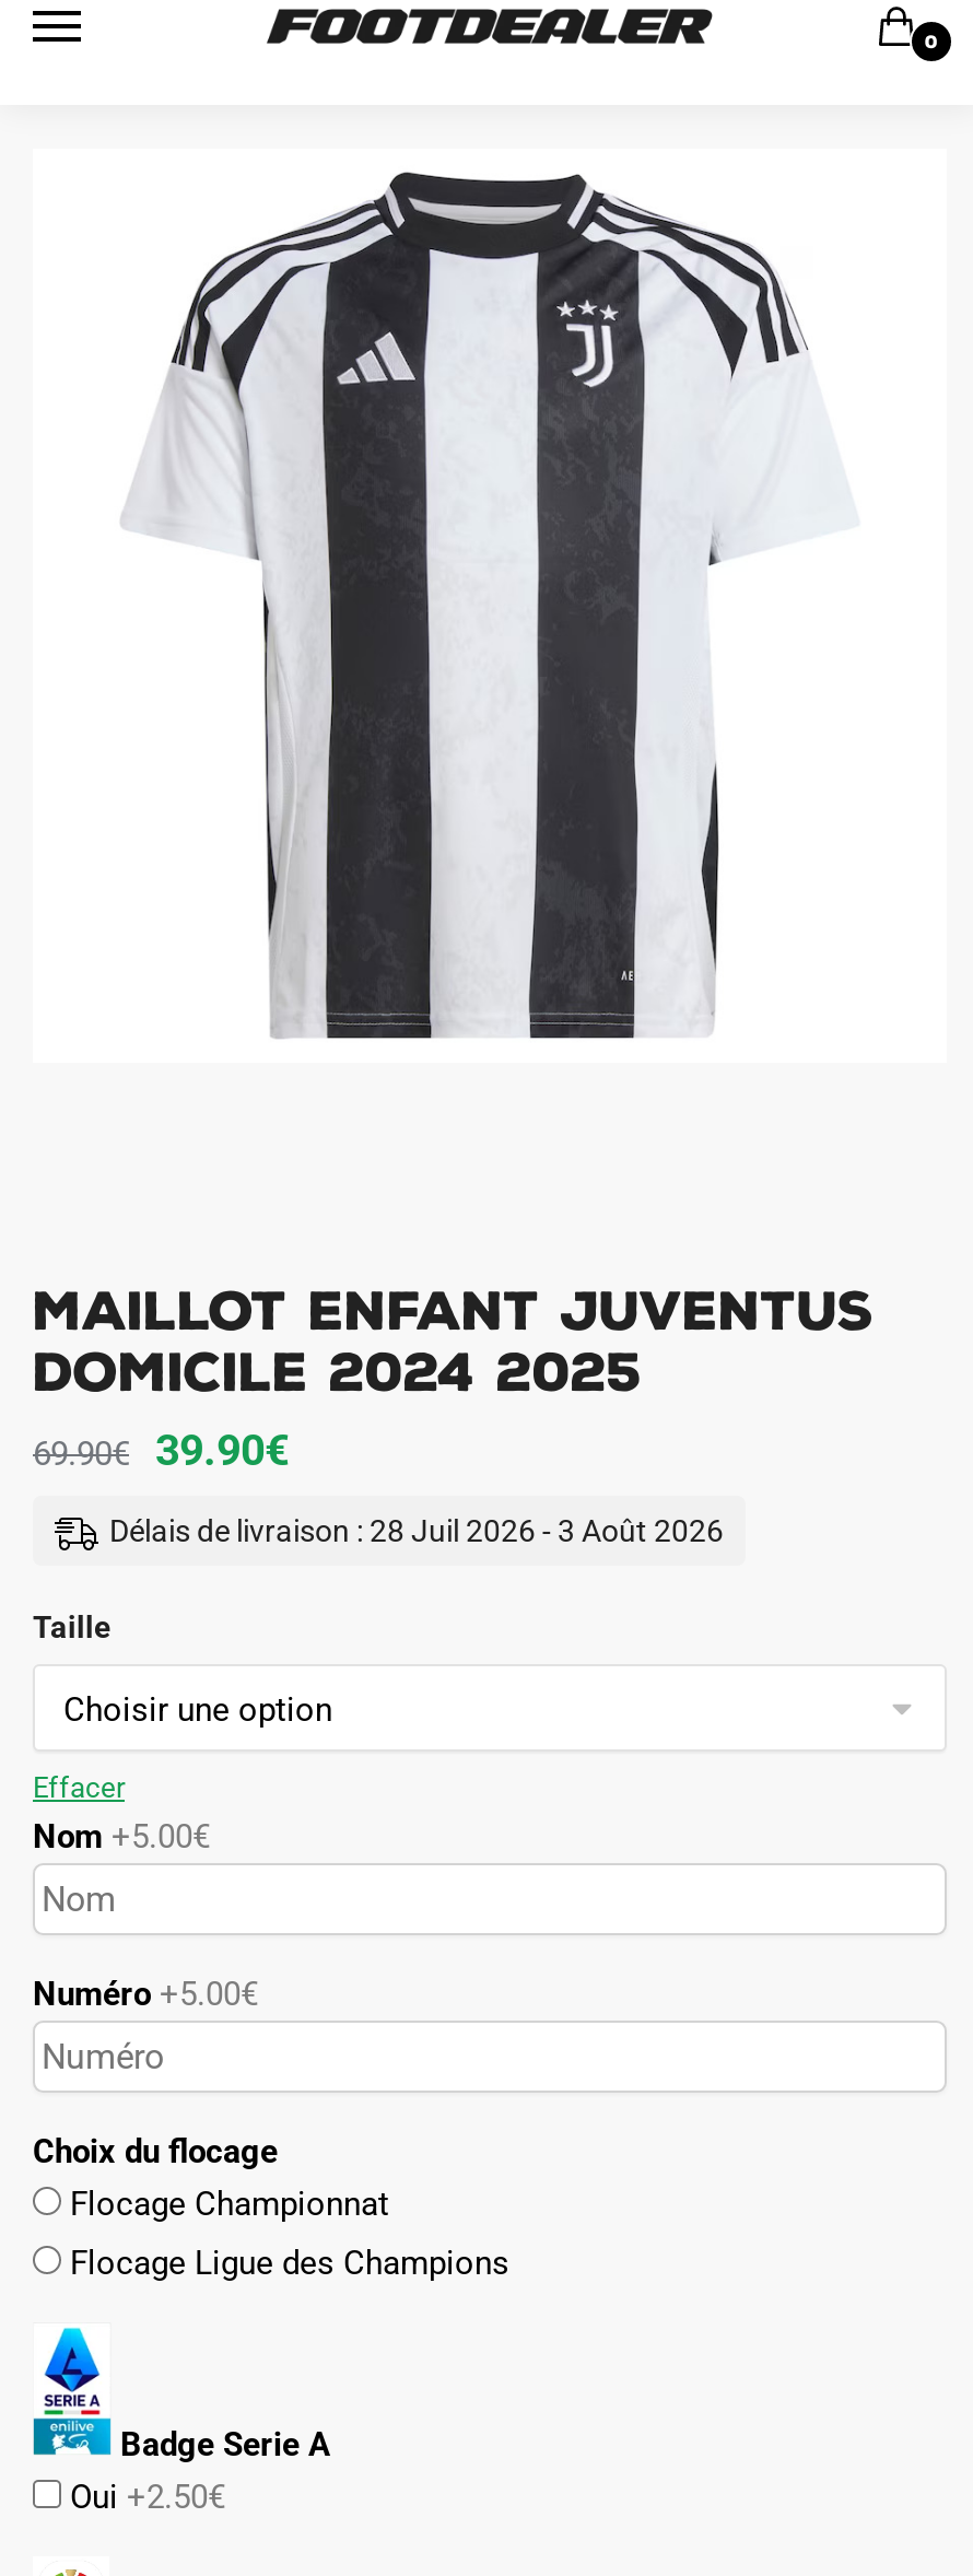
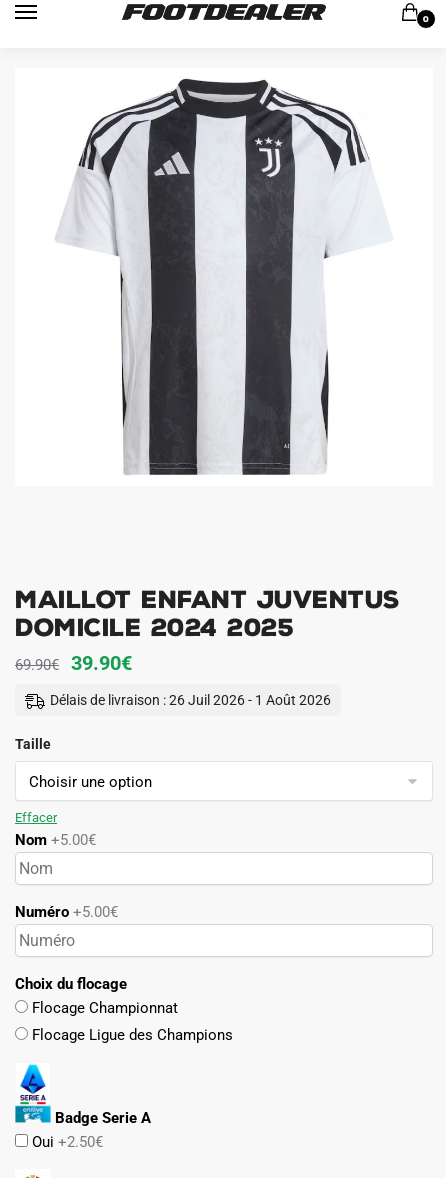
[109,1513,724,1548] Délais de livraison : 28 Juil 2026 - 3 Août 2026 -> [50,692,331,708] Délais de livraison : 26 Juil 2026 - 1 Août 2026

